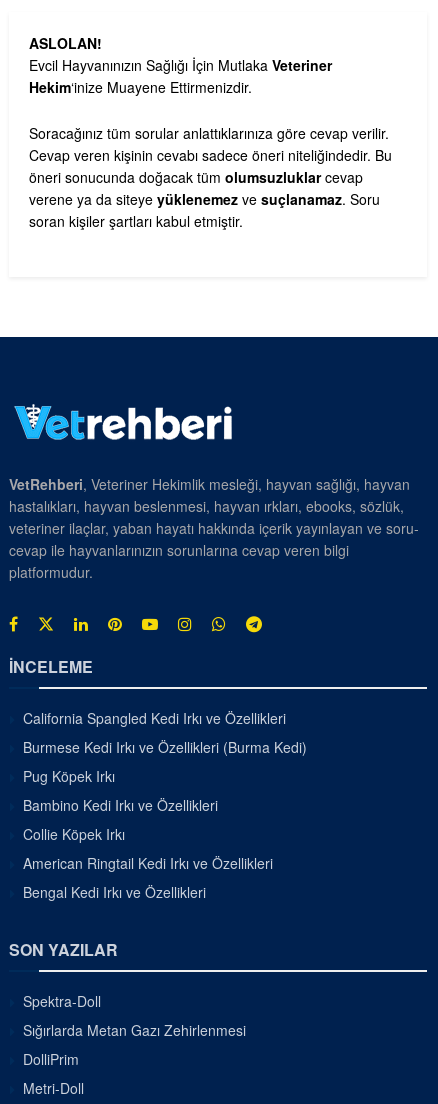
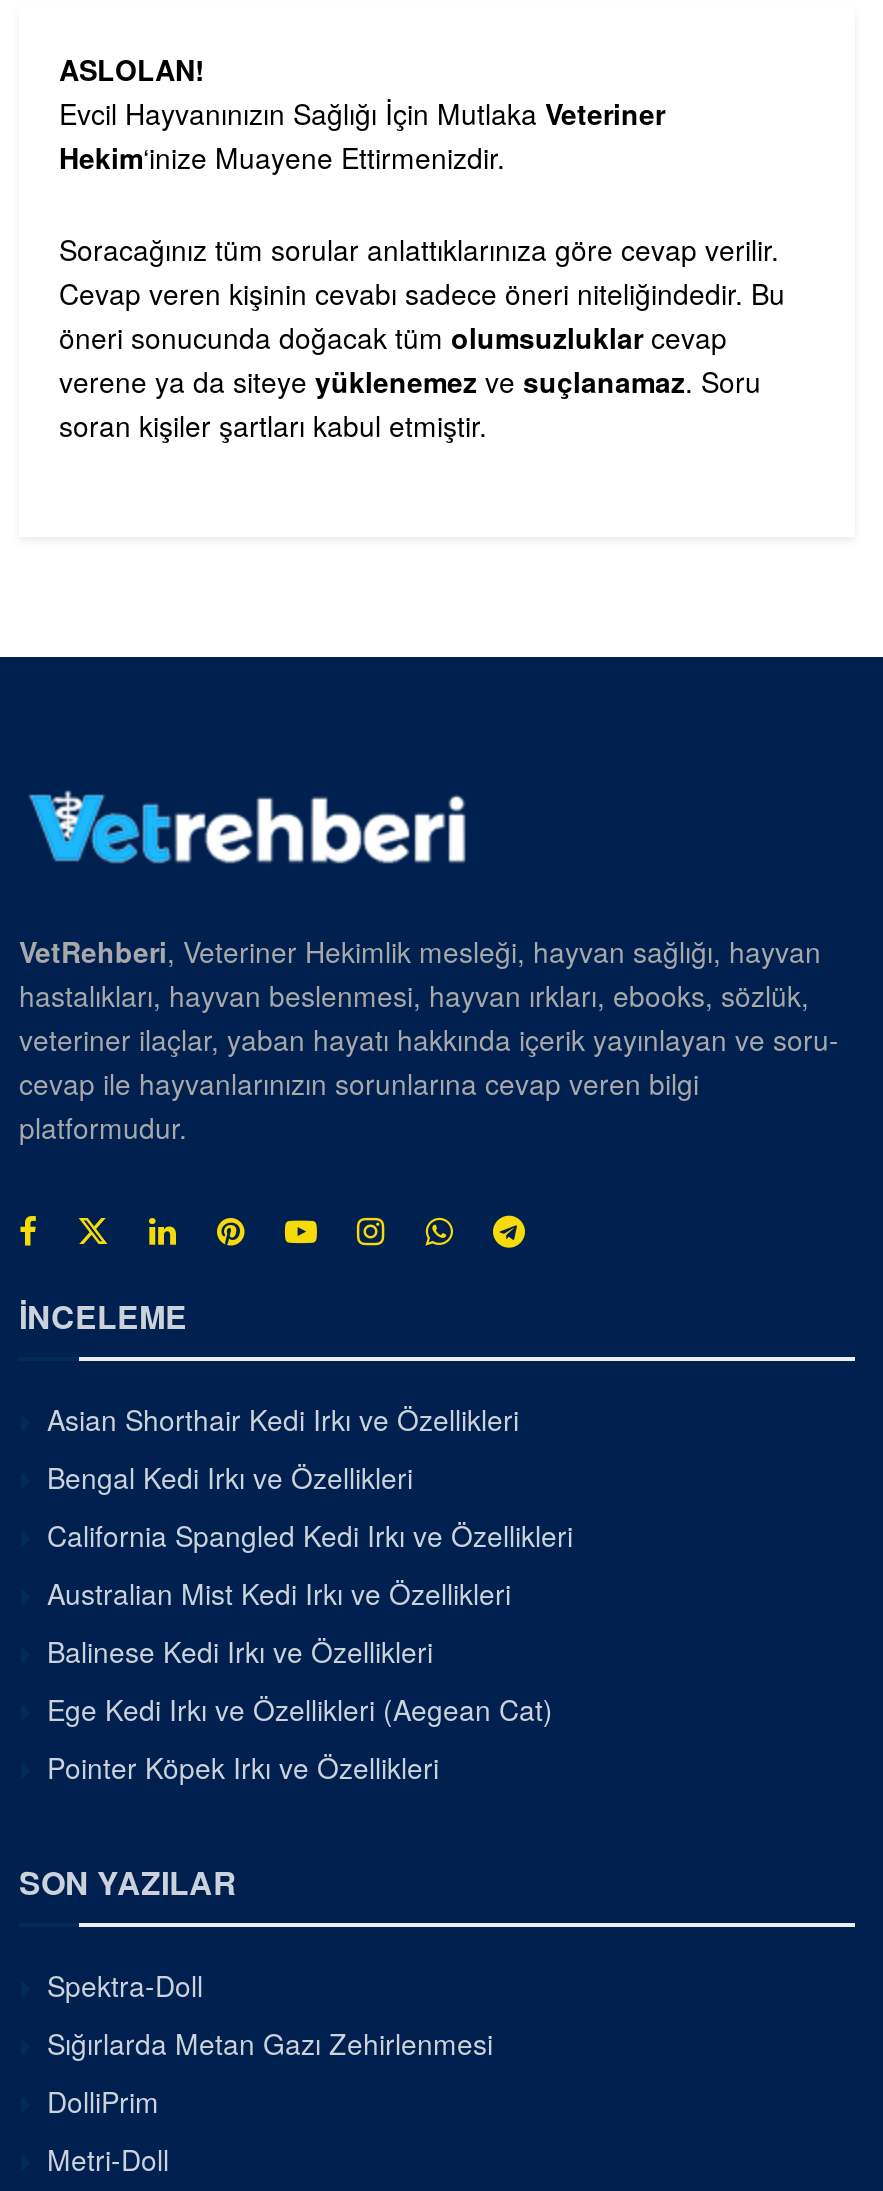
none -> [47,1400,519,1440] Asian Shorthair Kedi Irkı ve Özellikleri
moved [23,708,286,728] -> [47,1516,573,1556]: California Spangled Kedi Irkı ve Özellikleri
[23,737,307,873] Burmese Kedi Irkı ve Özellikleri (Burma Kedi) | Pug Köpek Irkı | Bambino Kedi Irkı ve Özellikleri | Collie Köpek Irkı | American Ringtail Kedi Irkı ve Özellikleri -> [47,1574,553,1788] Australian Mist Kedi Irkı ve Özellikleri | Balinese Kedi Irkı ve Özellikleri | Ege Kedi Irkı ve Özellikleri (Aegean Cat) | Pointer Köpek Irkı ve Özellikleri
moved [23,882,206,902] -> [47,1458,413,1498]: Bengal Kedi Irkı ve Özellikleri

